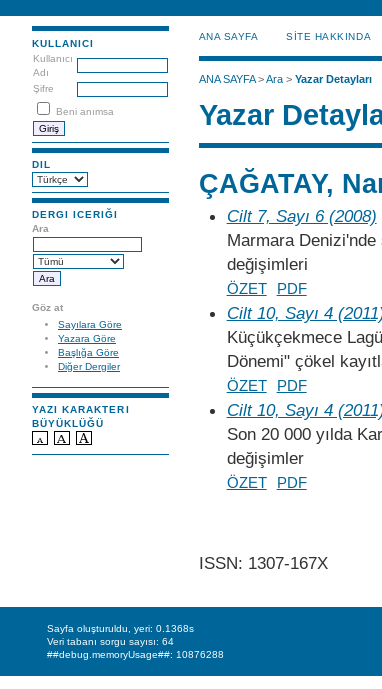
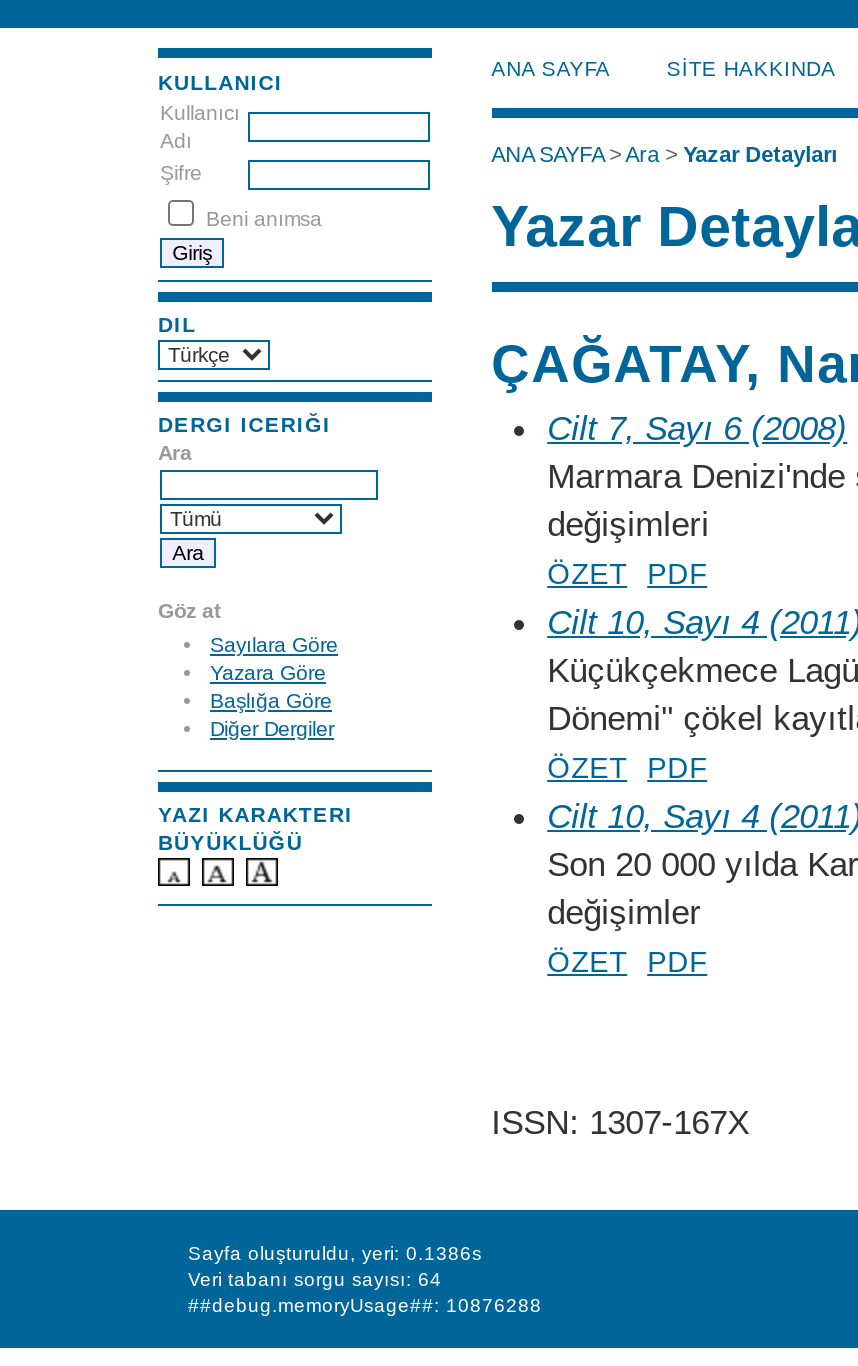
[47,623,194,634] Sayfa oluşturuldu, yeri: 0.1368s -> [188,1243,482,1265] Sayfa oluşturuldu, yeri: 0.1386s

